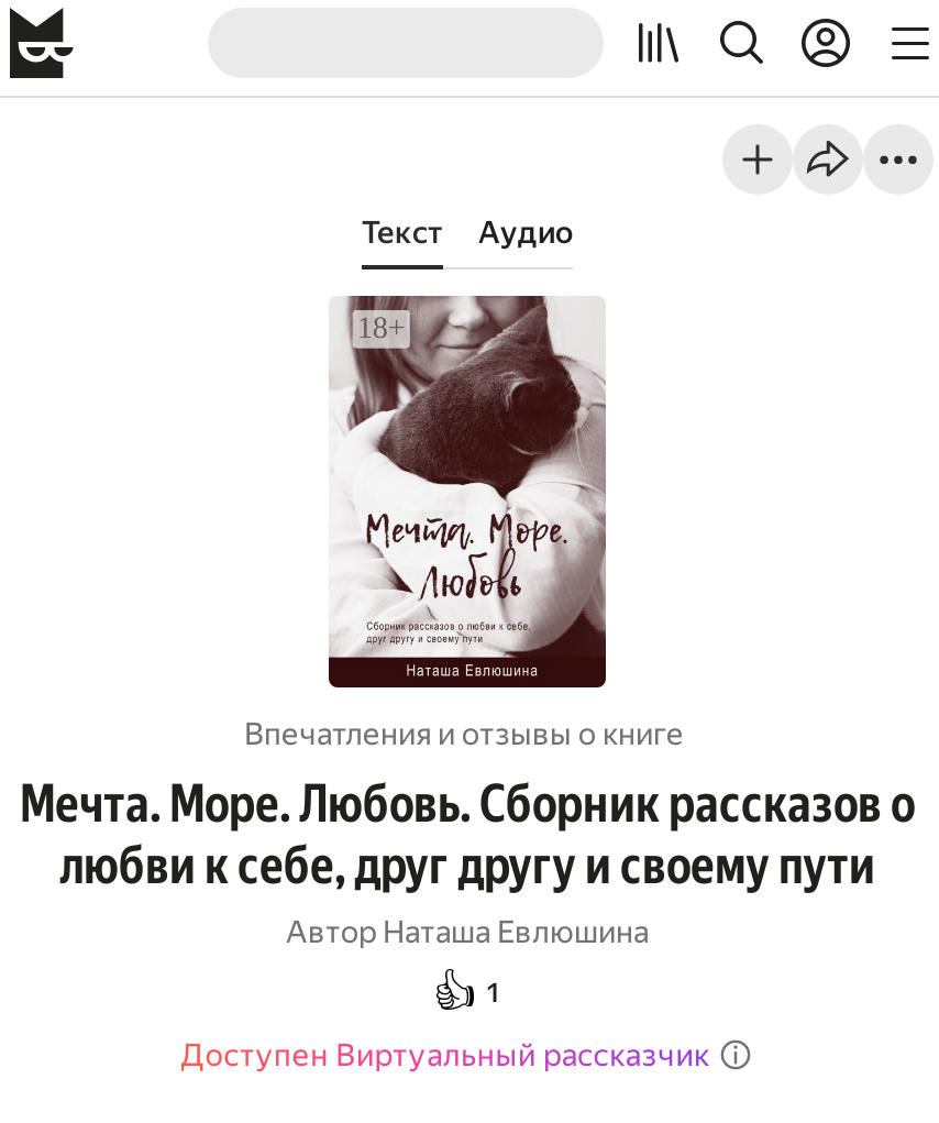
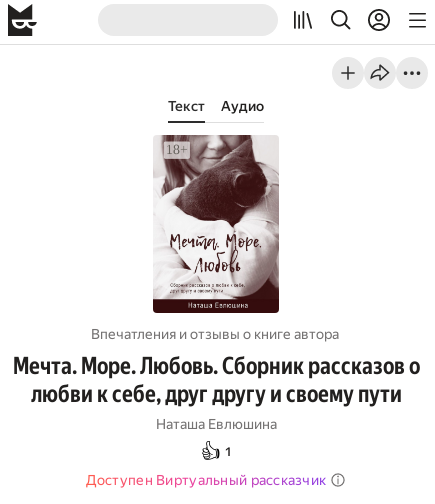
[244,716,684,751] Впечатления и отзывы о книге -> [90,326,338,342] Впечатления и отзывы о книге автора
[286,914,649,949] Автор Наташа Евлюшина -> [155,416,276,432] Наташа Евлюшина

